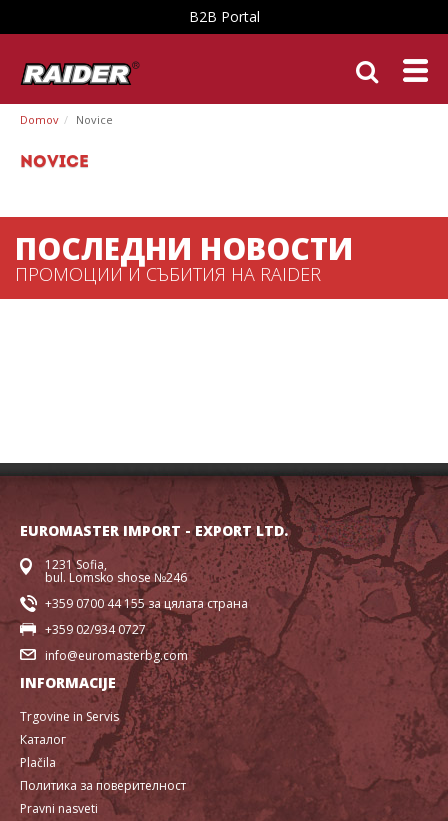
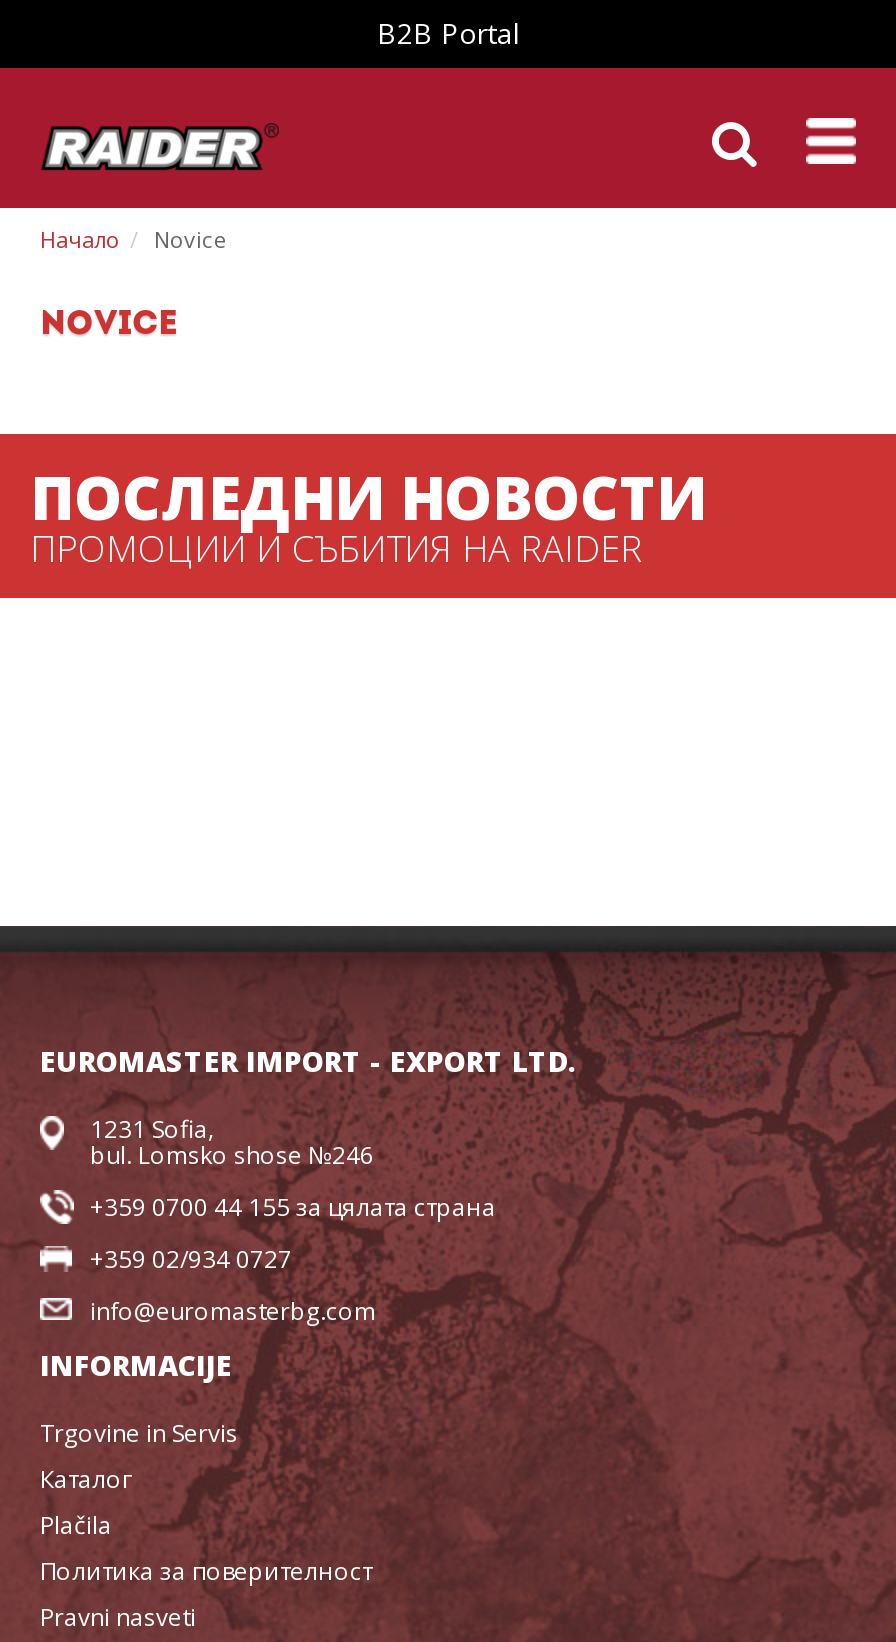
[20,112,59,127] Domov -> [40,224,120,254] Начало

